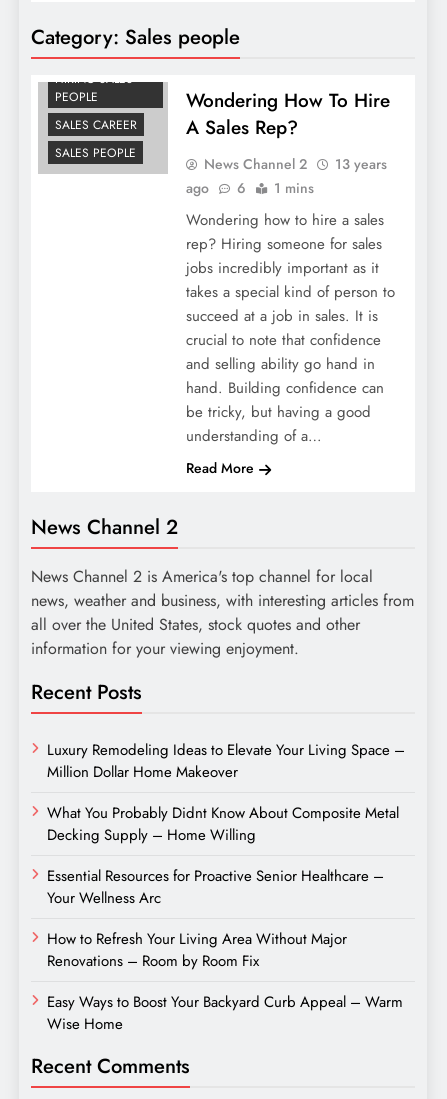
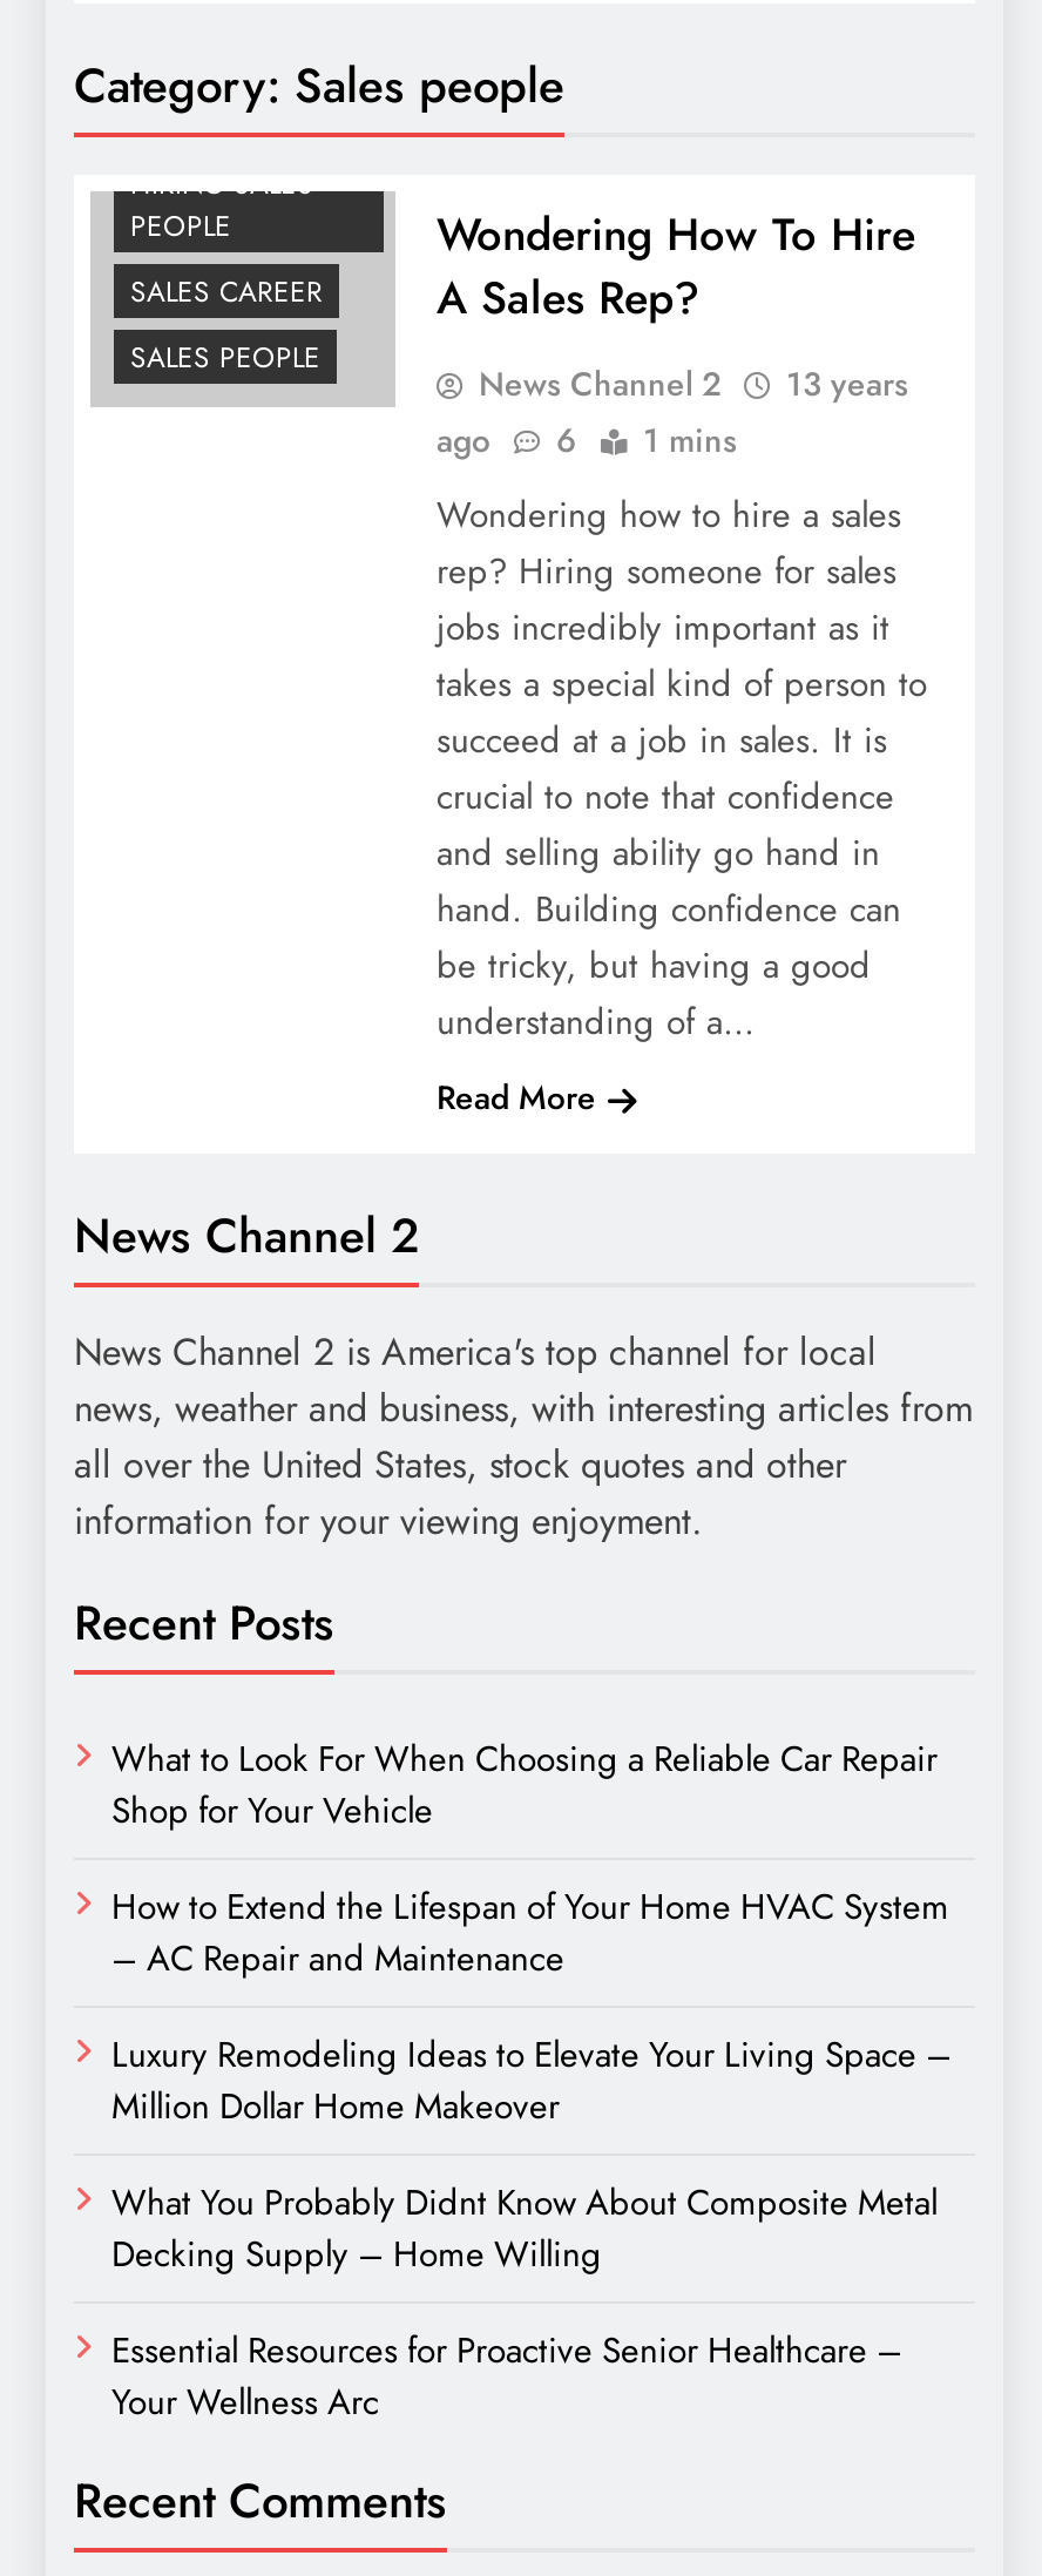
none -> [111,1733,949,1984] What to Look For When Choosing a Reliable Car Repair | Shop for Your Vehicle | How to Extend the Lifespan of Your Home HVAC System | – AC Repair and Maintenance
moved [47,739,405,909] -> [111,2029,952,2428]: Luxury Remodeling Ideas to Elevate Your Living Space – | Million Dollar Home Makeover | What You Probably Didnt Know About Composite Metal | Decking Supply – Home Willing | Essential Resources for Proactive Senior Healthcare – | Your Wellness Arc
[47,928,403,1035] How to Refresh Your Living Area Without Major | Renovations – Room by Room Fix | Easy Ways to Boost Your Backyard Curb Appeal – Warm | Wise Home -> none

